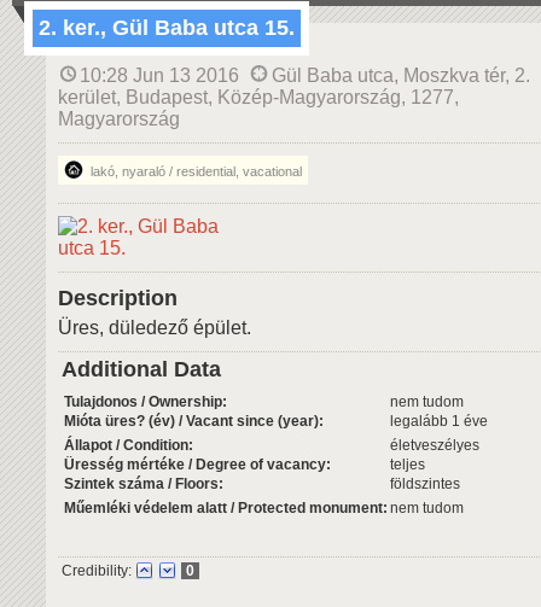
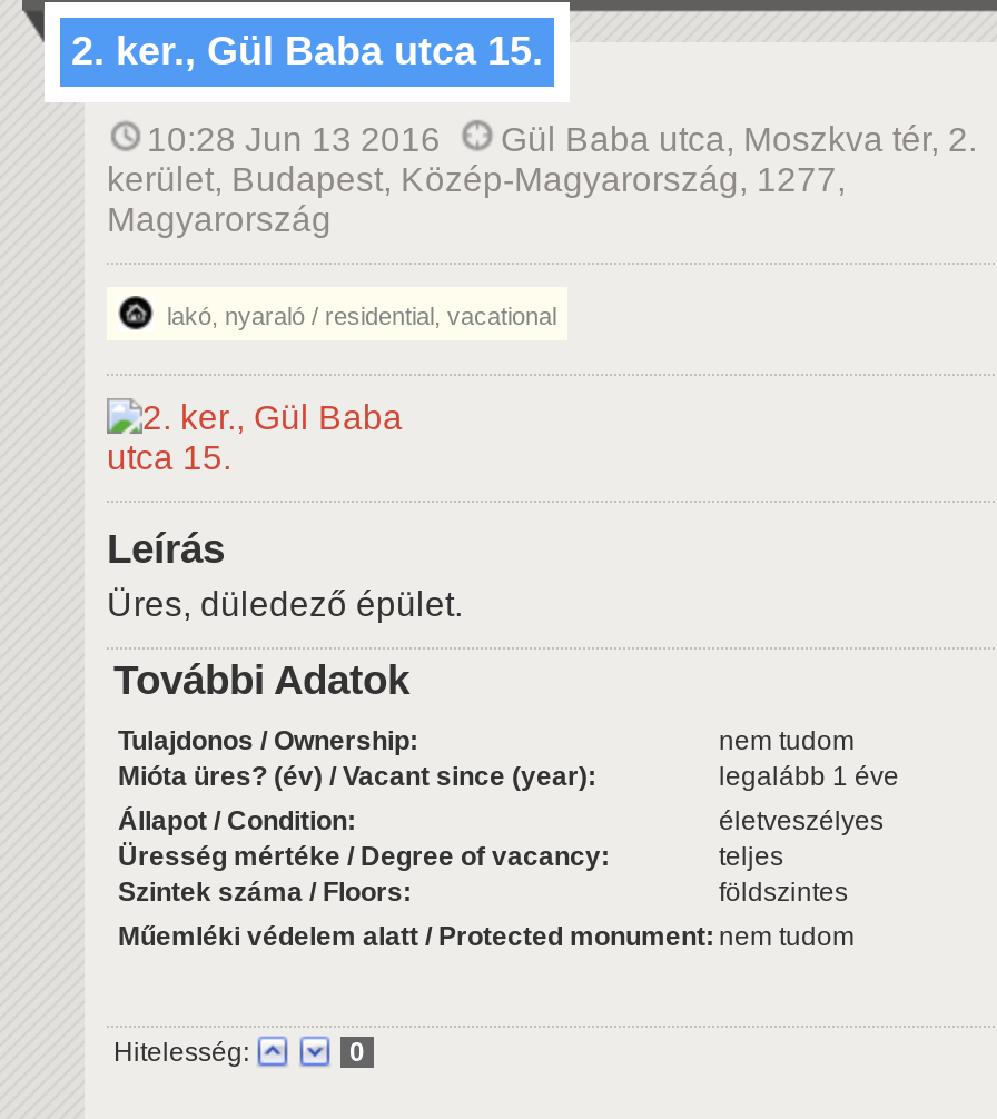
[58,285,178,310] Description -> [107,525,225,572] Leírás
[62,356,221,381] Additional Data -> [113,656,409,703] További Adatok
[62,562,132,579] Credibility: -> [113,1037,249,1068] Hitelesség:

